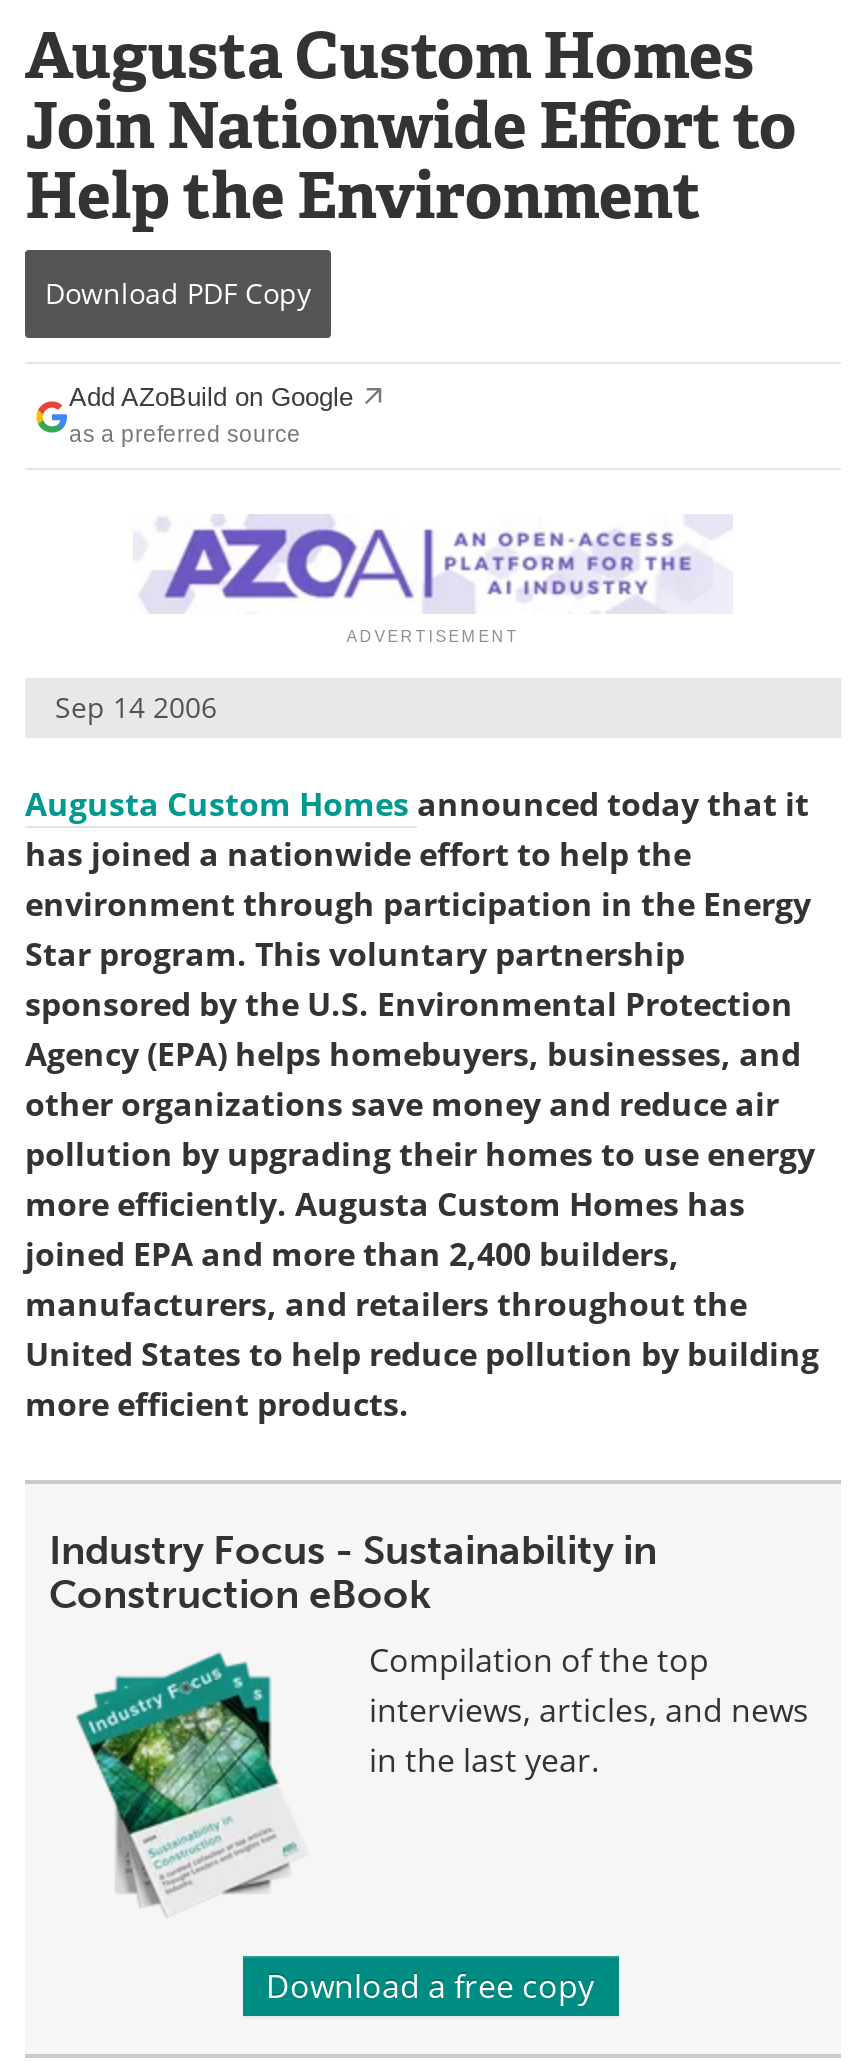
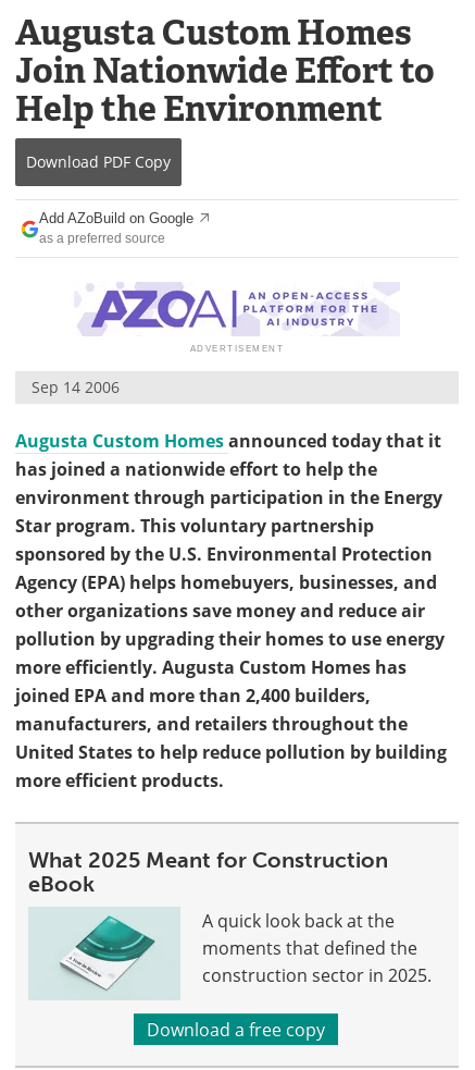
[49,1526,809,1906] [image] | Industry Focus - Sustainability in | Construction eBook | Compilation of the top | interviews, articles, and news | in the last year. -> [28,847,432,1000] [image] | What 2025 Meant for Construction | eBook | A quick look back at the | moments that defined the | construction sector in 2025.

